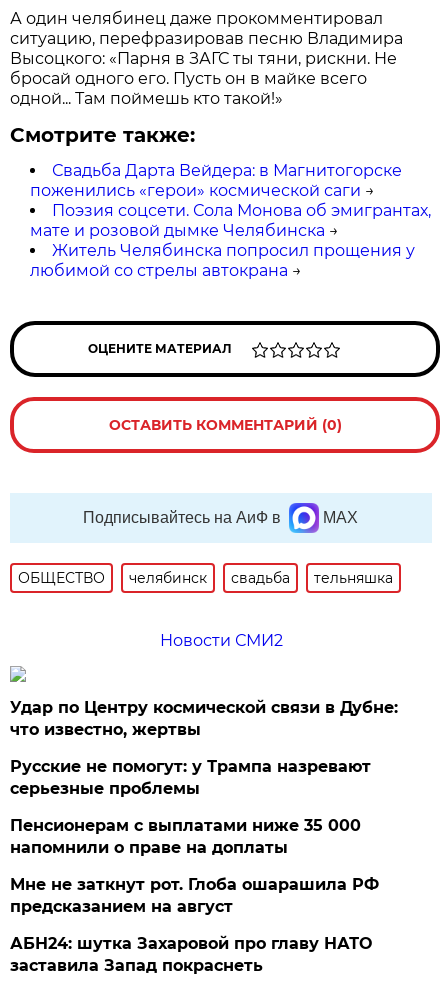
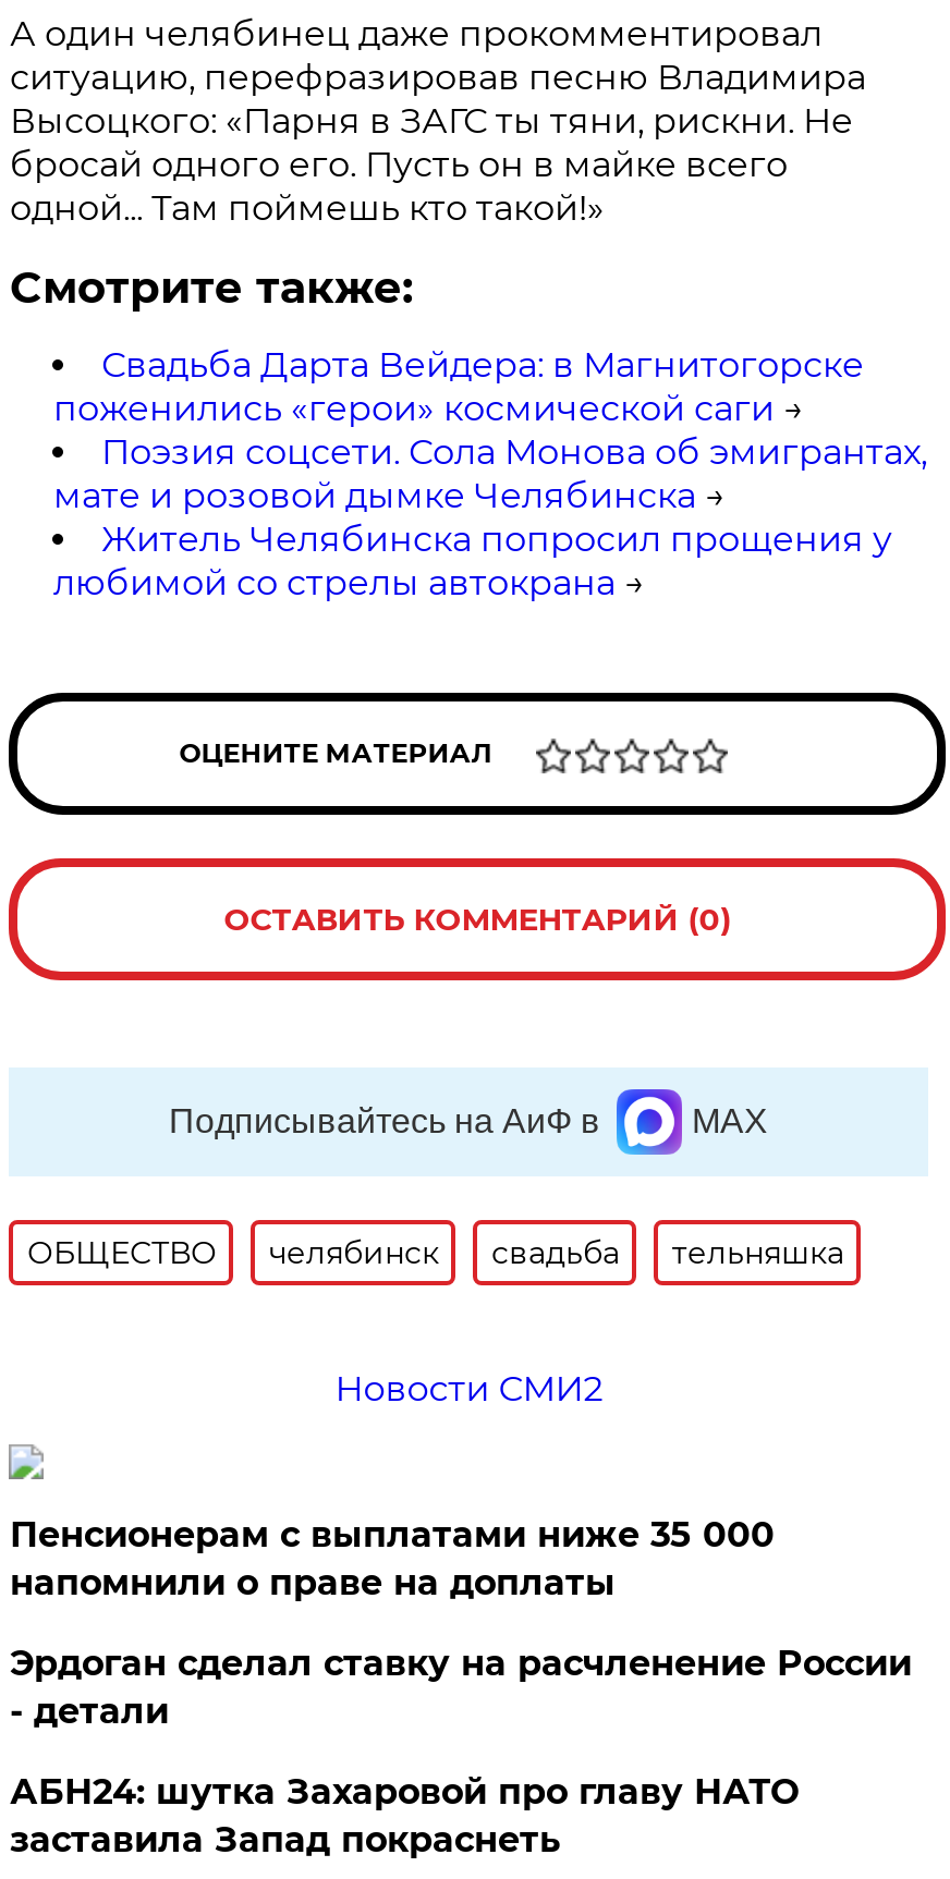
[10,698,398,798] Удар по Центру космической связи в Дубне: | что известно, жертвы | Русские не помогут: у Трампа назревают | серьезные проблемы -> none
[10,875,379,916] Мне не заткнут рот. Глоба ошарашила РФ | предсказанием на август -> [10,1642,912,1732] Эрдоган сделал ставку на расчленение России | - детали

